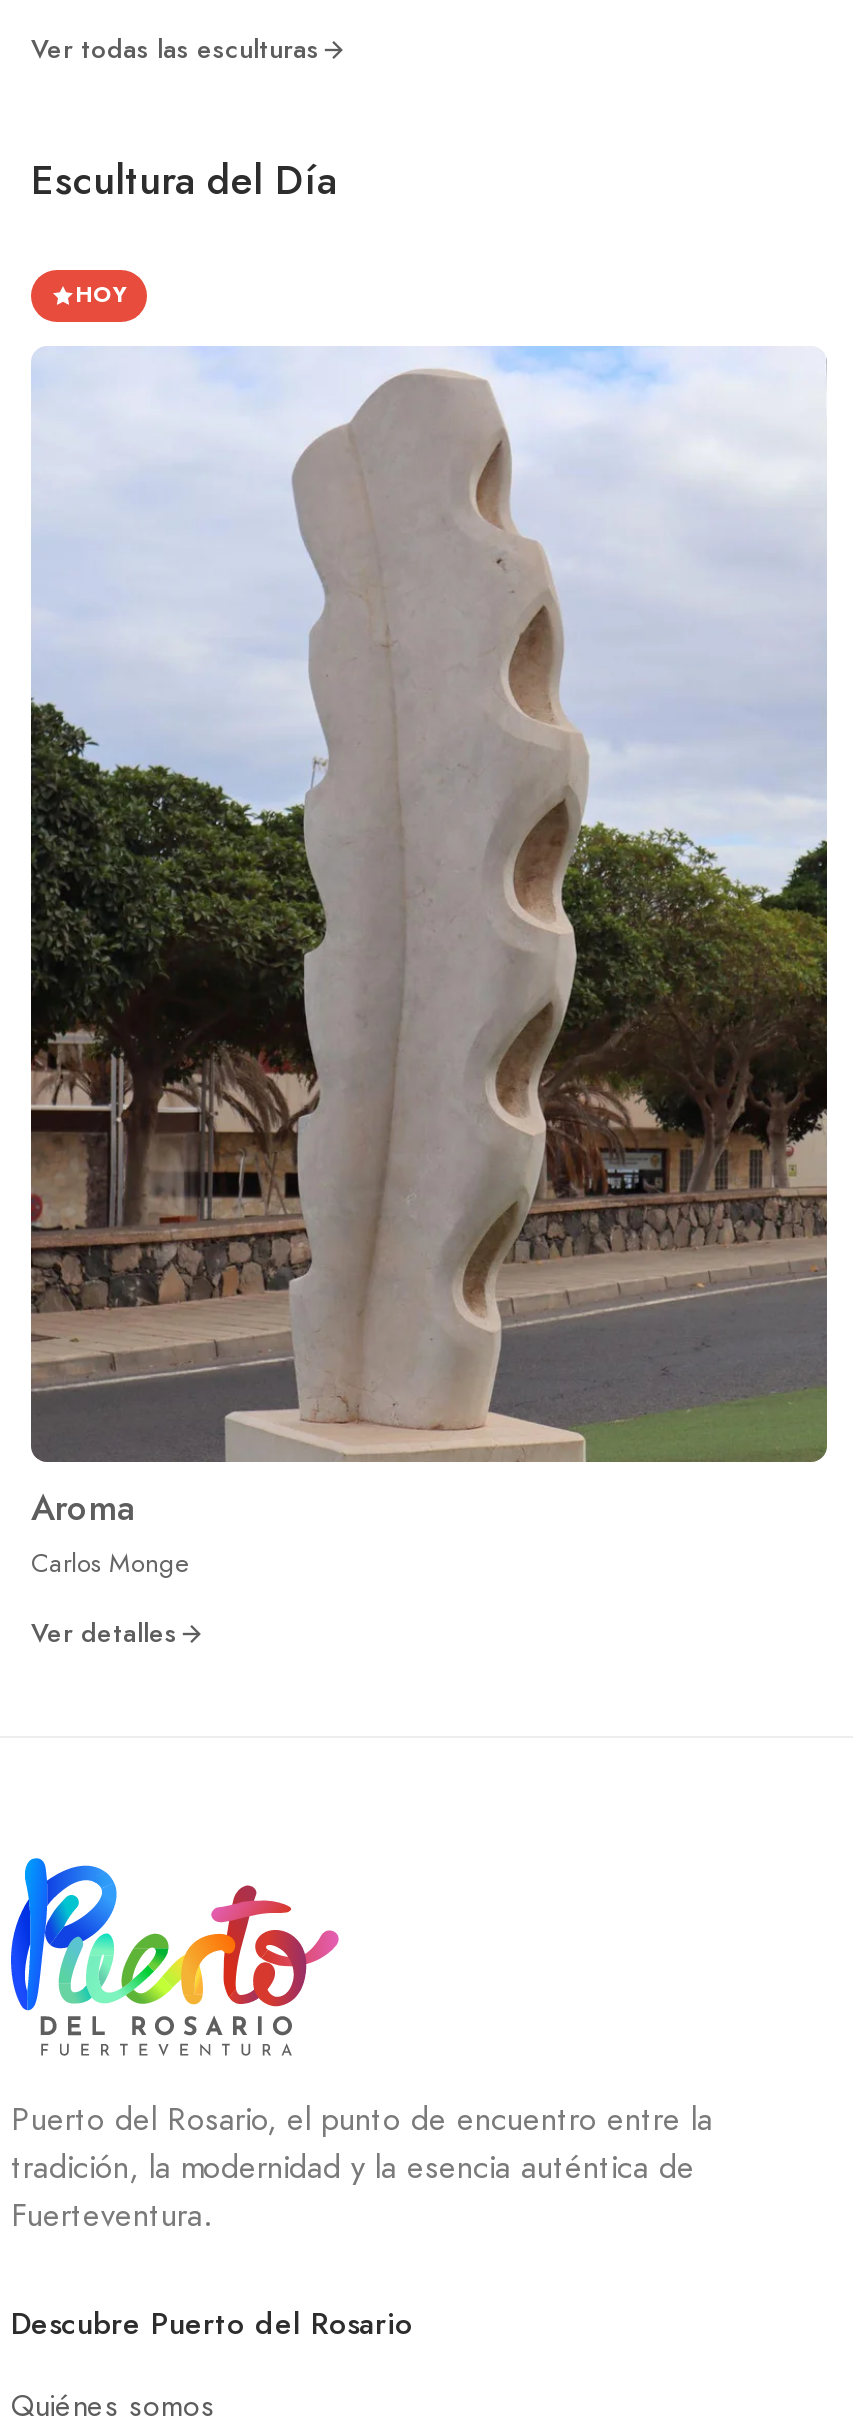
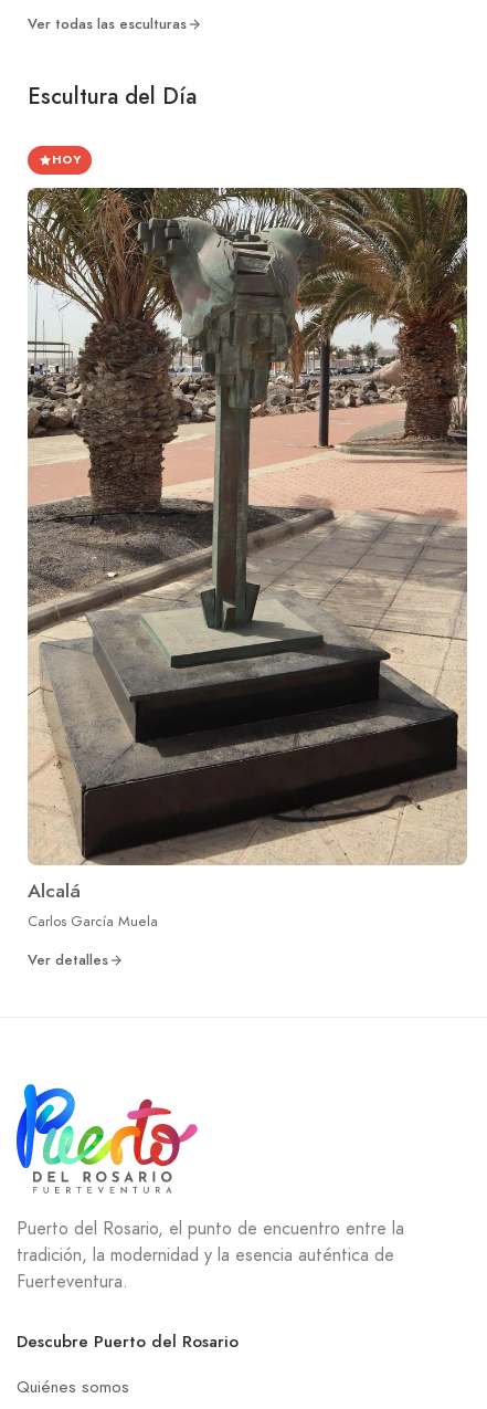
[29,346,829,1583] [image] | Aroma | Carlos Monge -> [27,187,468,932] [image] | Alcalá | Carlos García Muela

